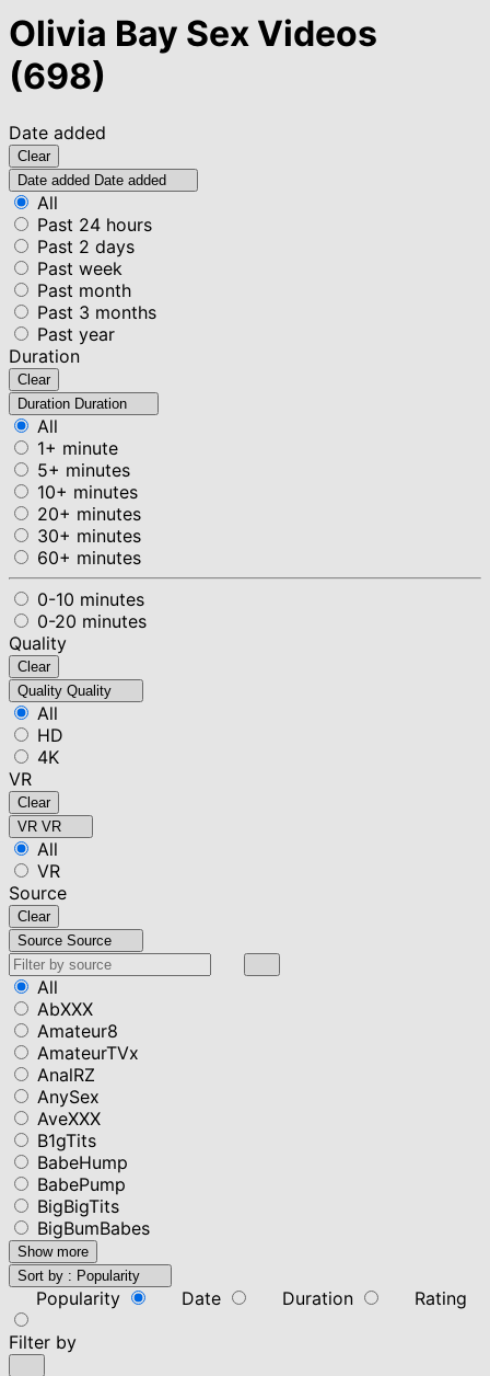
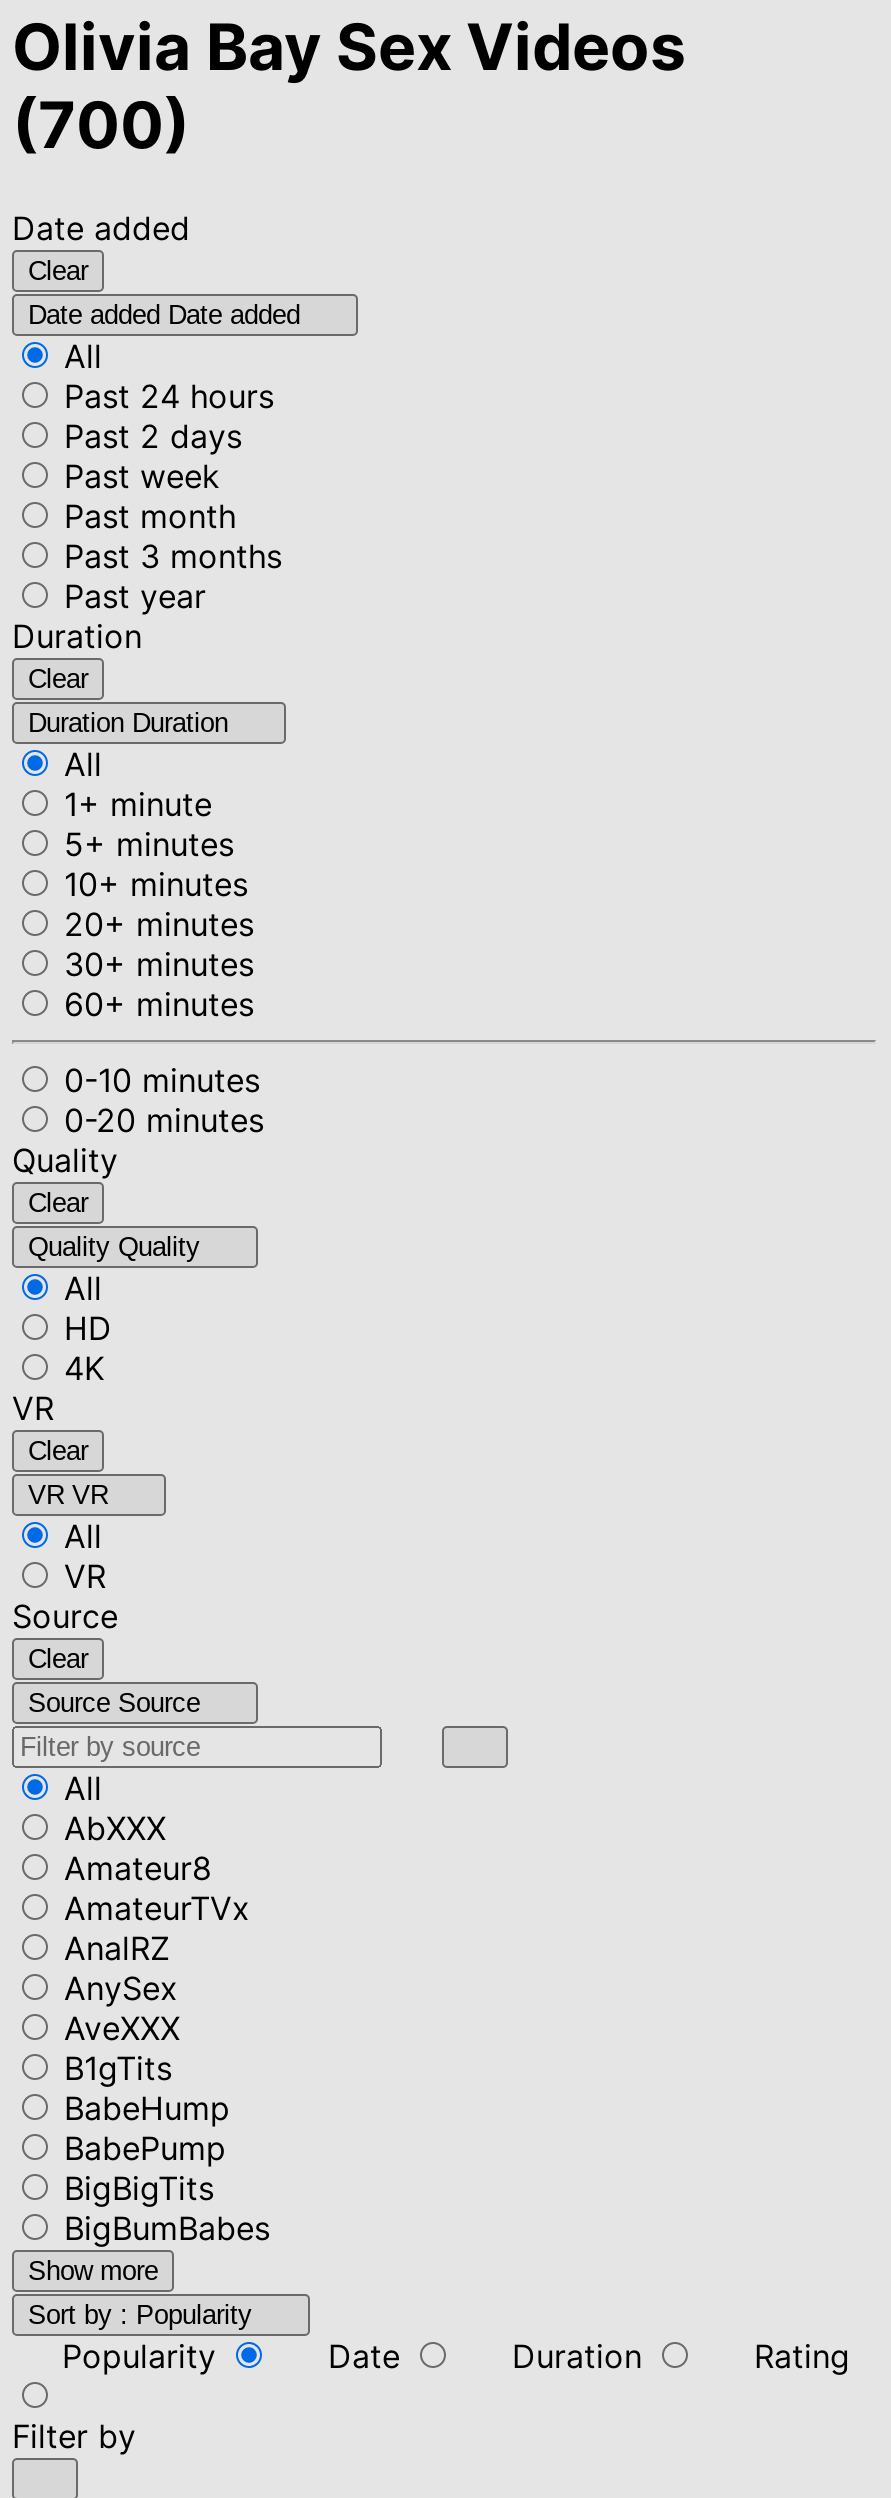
[9,55,106,98] (698) -> [12,87,190,165] (700)

